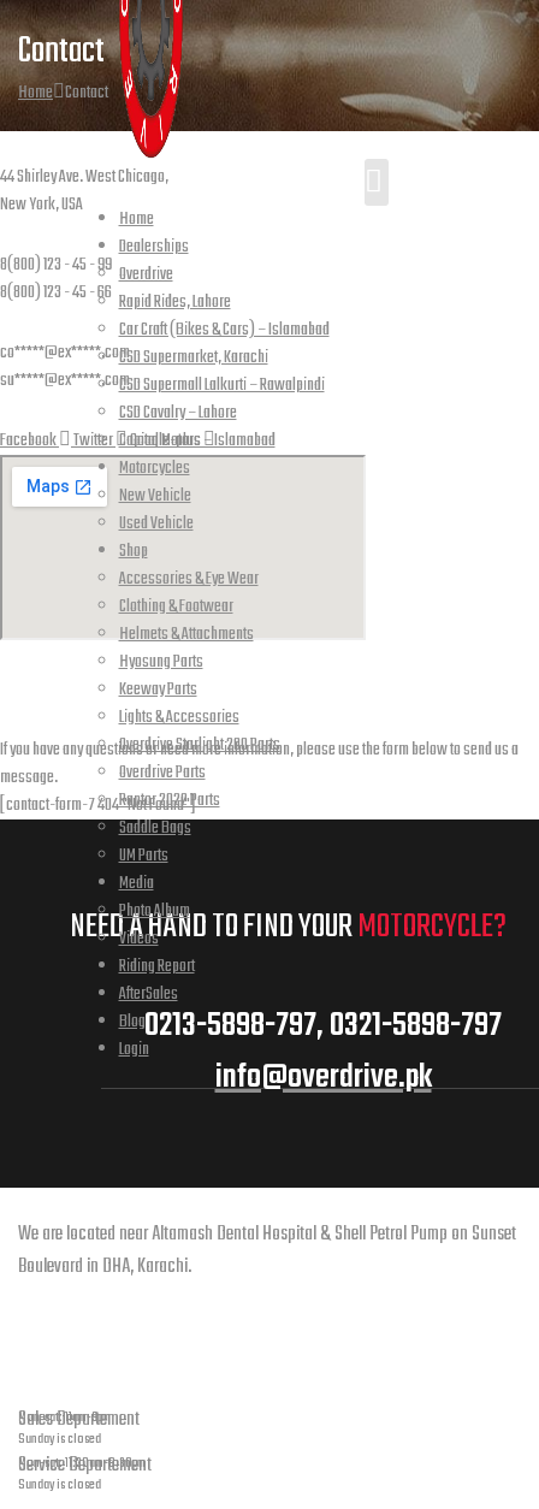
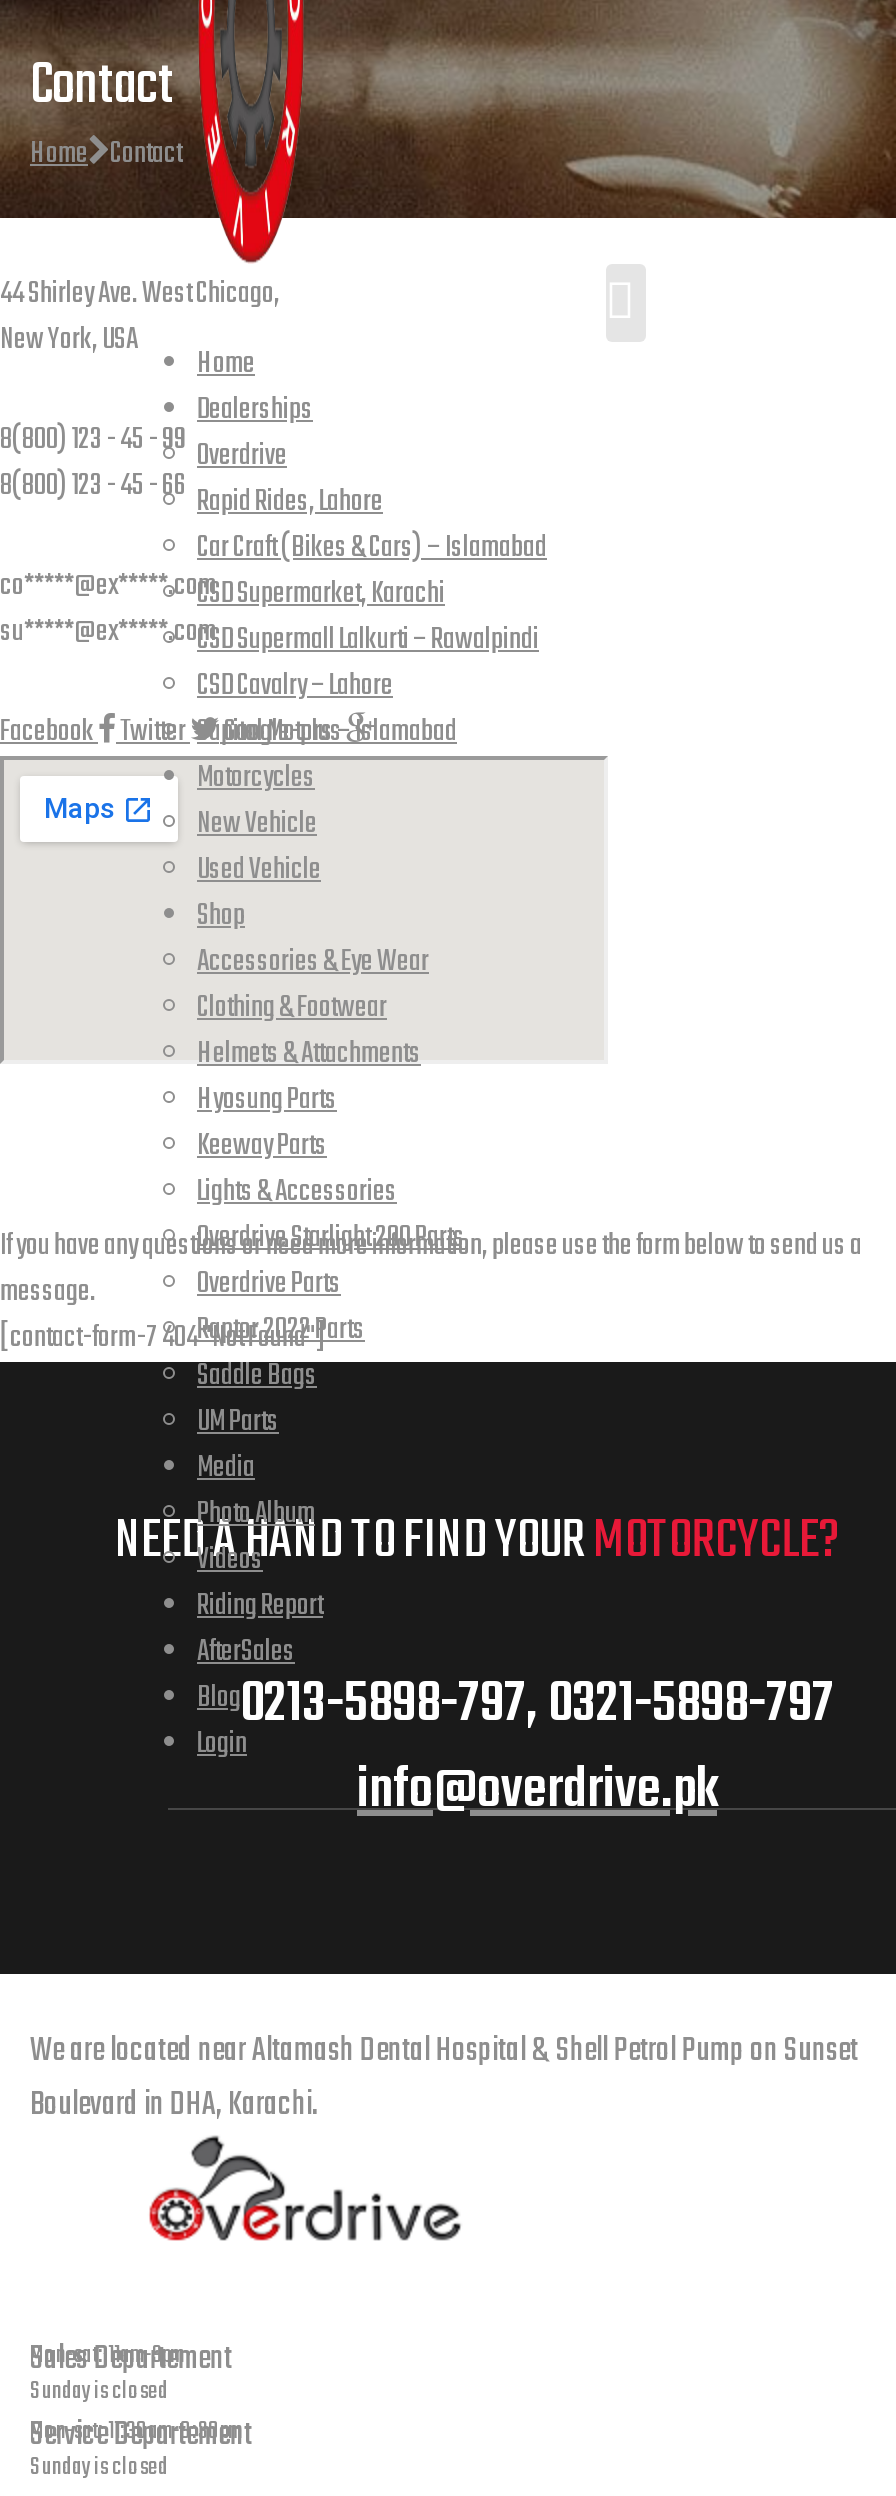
none -> [148,2138,462,2242] [image]

